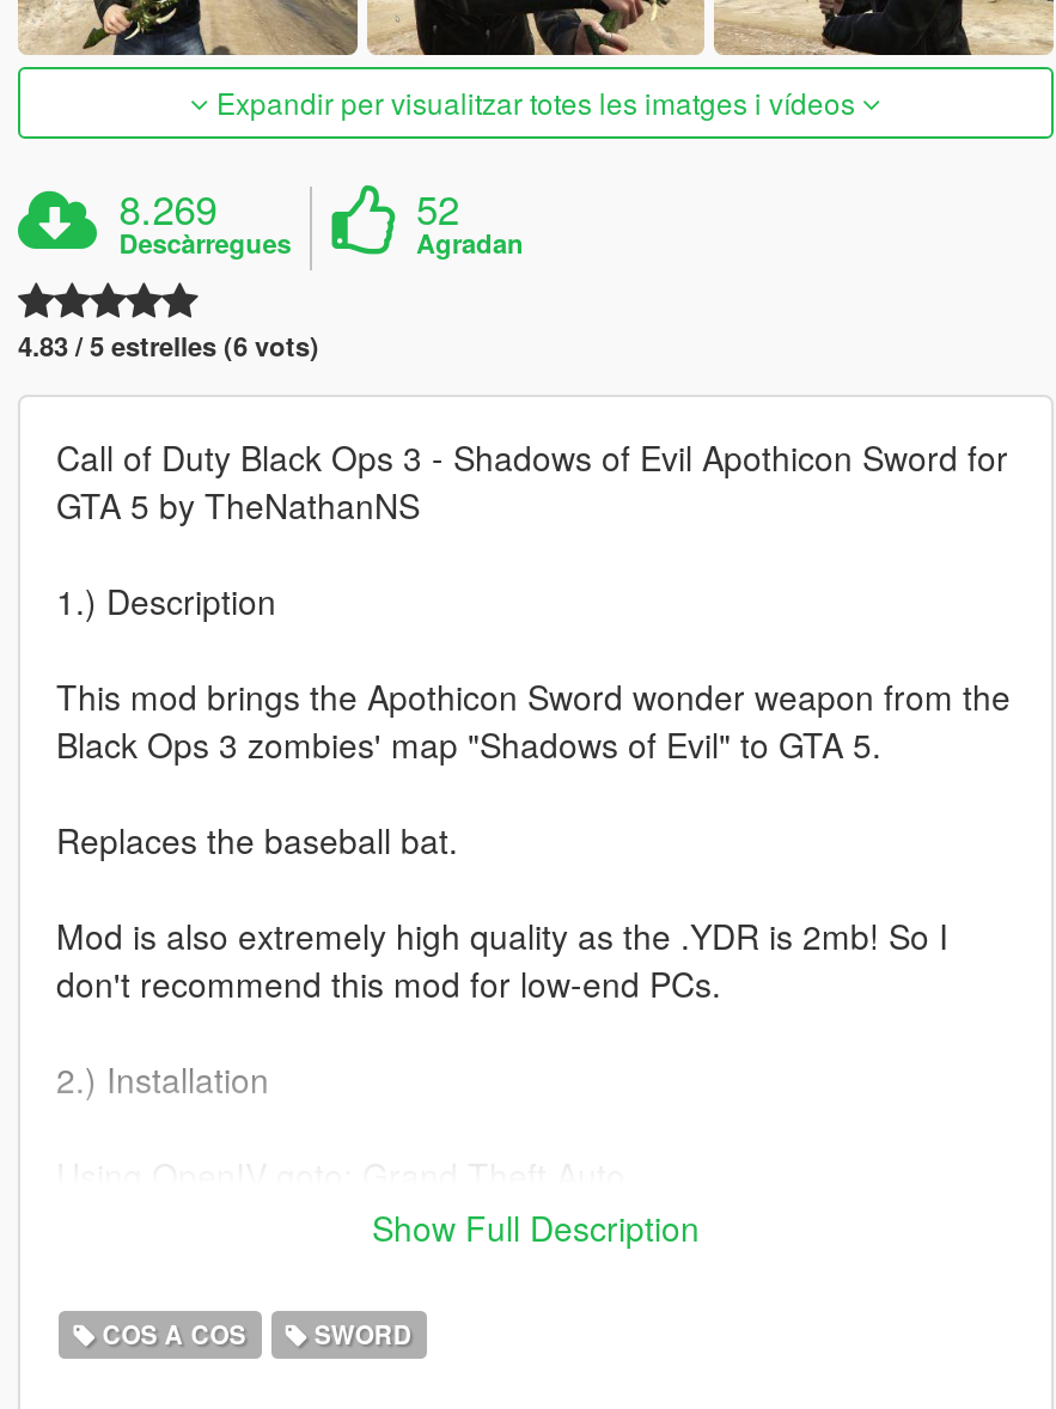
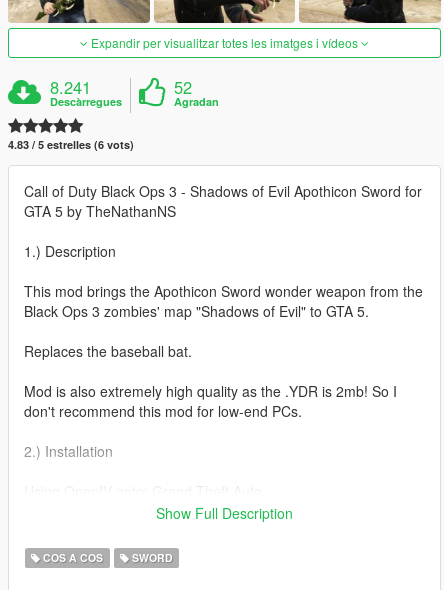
[119,179,217,236] 8.269 -> [50,75,91,99] 8.241

